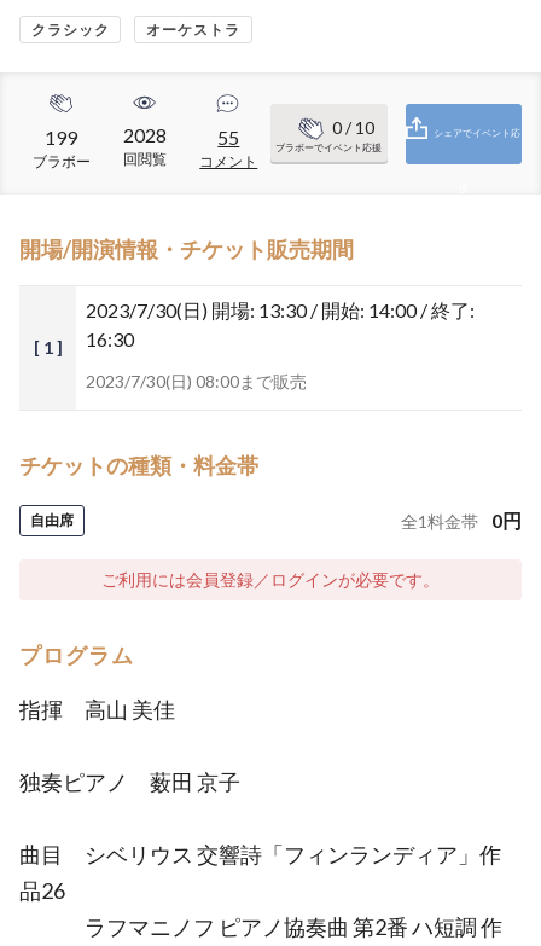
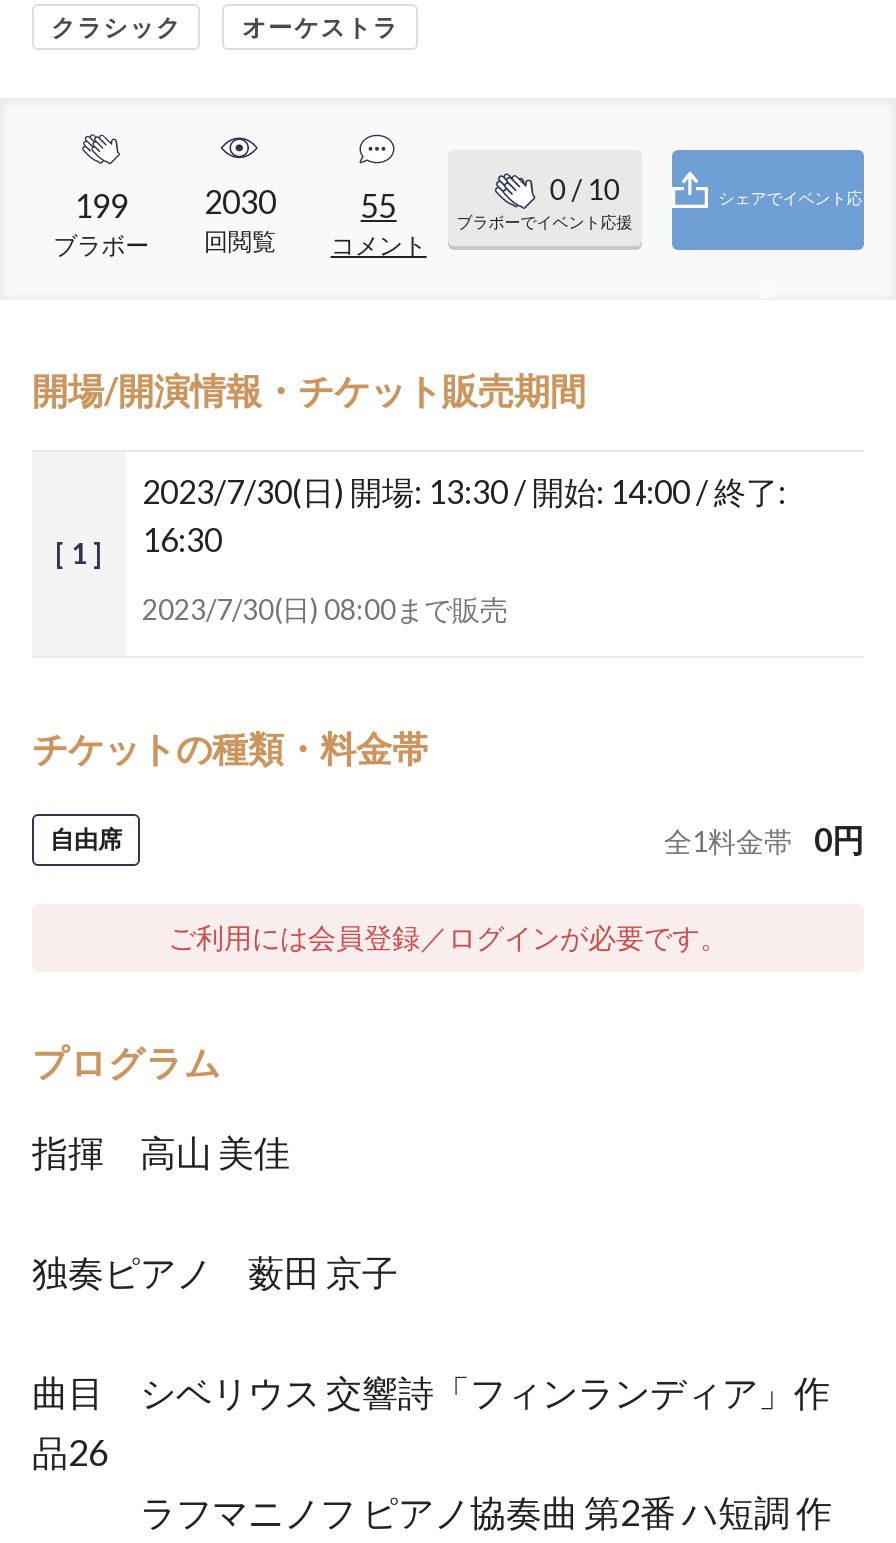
[45,123,167,148] 199 2028 -> [74,182,276,223] 199 2030

